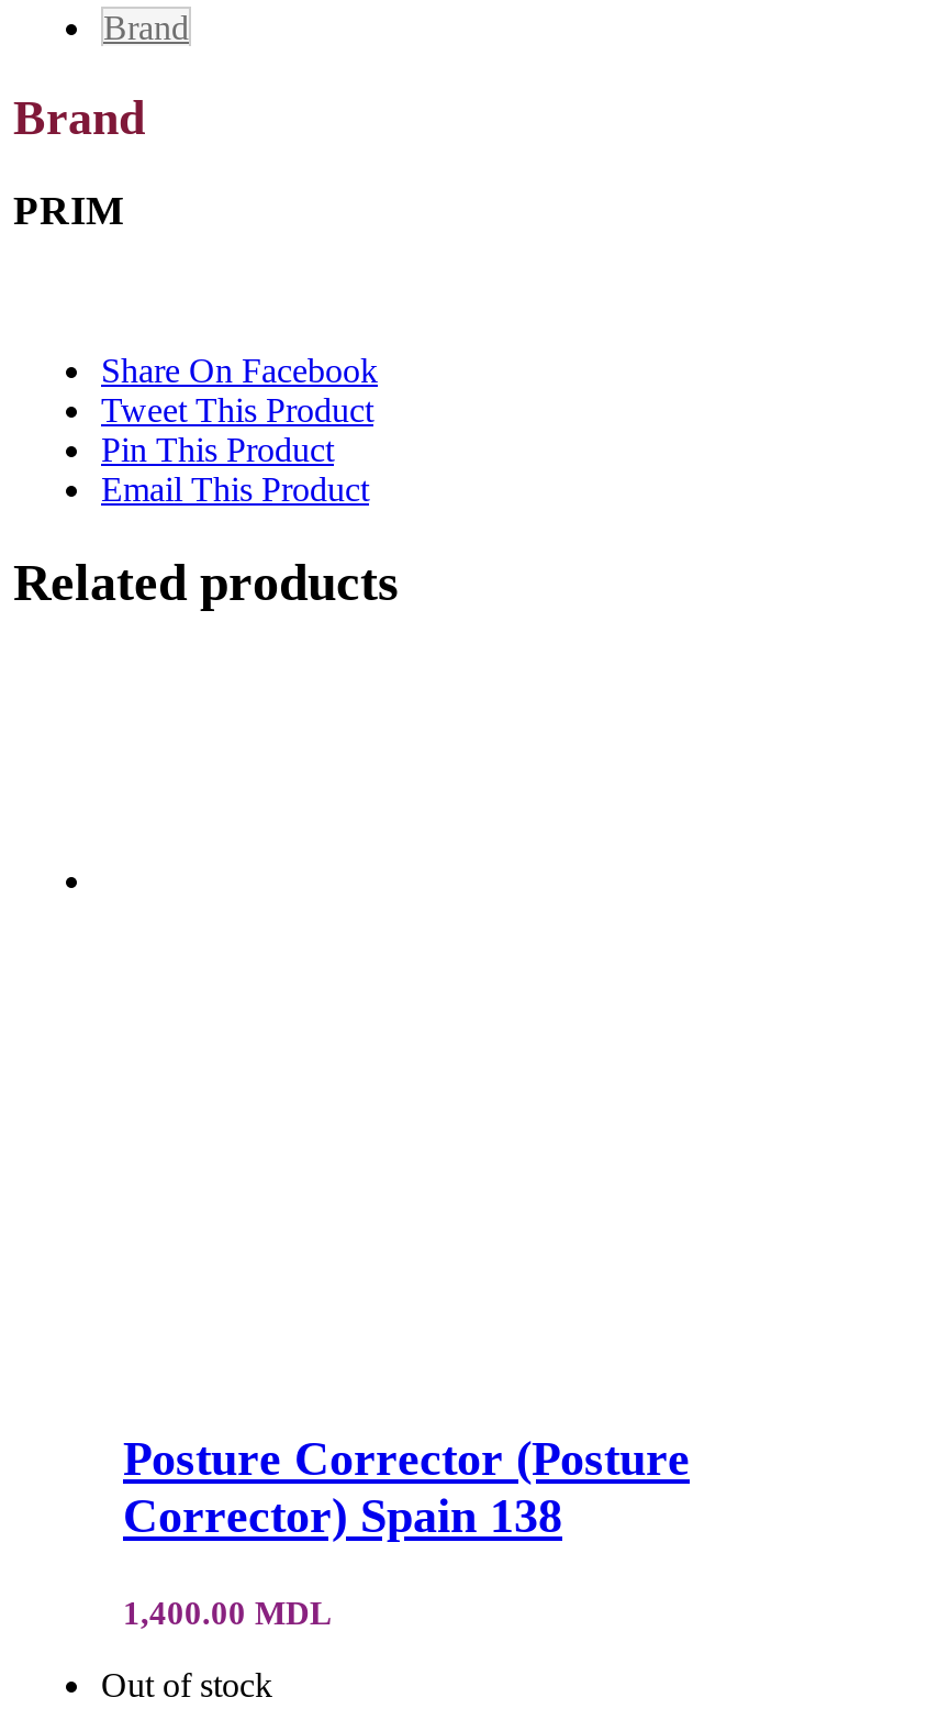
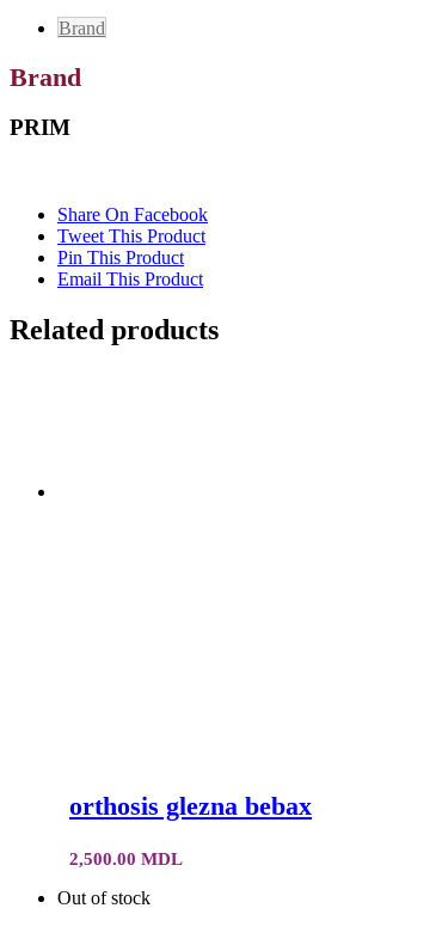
[123,1431,690,1543] Posture Corrector (Posture | Corrector) Spain 138 -> [69,791,312,821] orthosis glezna bebax
[123,1596,332,1631] 1,400.00 MDL -> [69,849,183,869] 2,500.00 MDL

